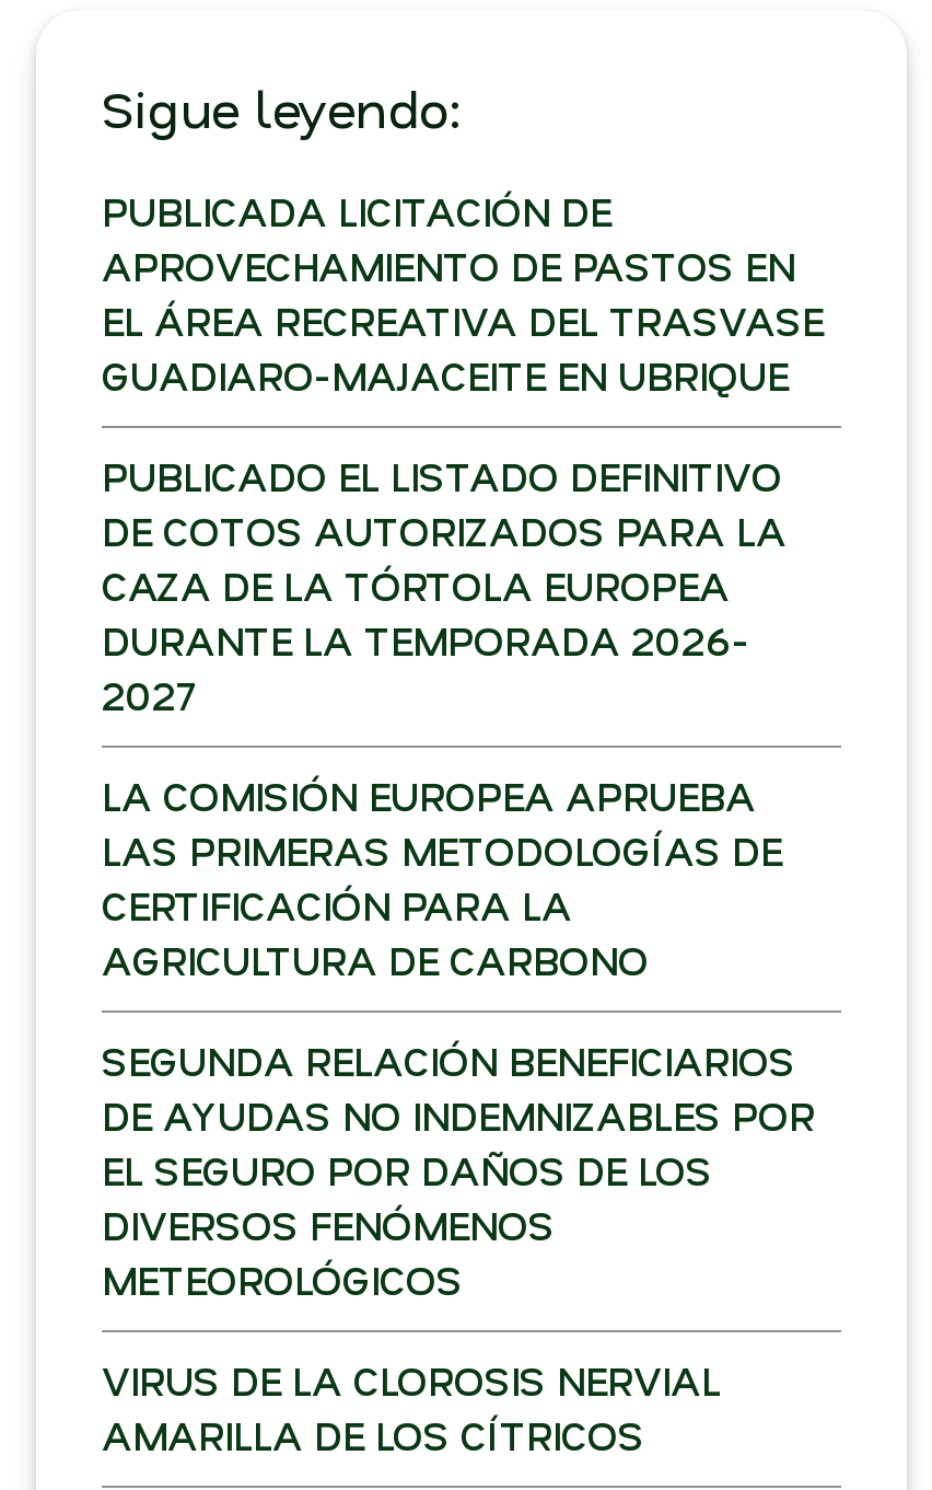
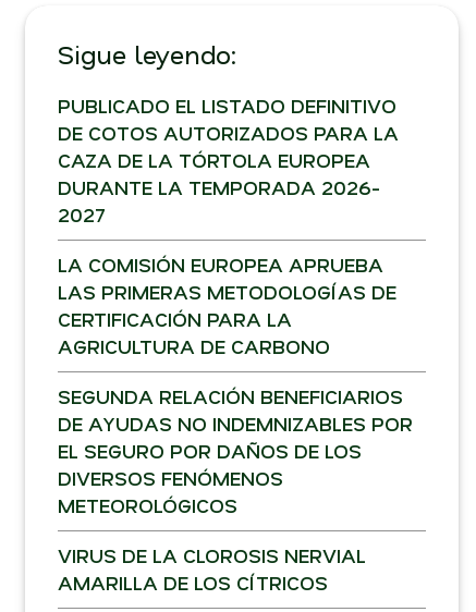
[102,185,824,402] PUBLICADA LICITACIÓN DE | APROVECHAMIENTO DE PASTOS EN | EL ÁREA RECREATIVA DEL TRASVASE | GUADIARO-MAJACEITE EN UBRIQUE -> none

